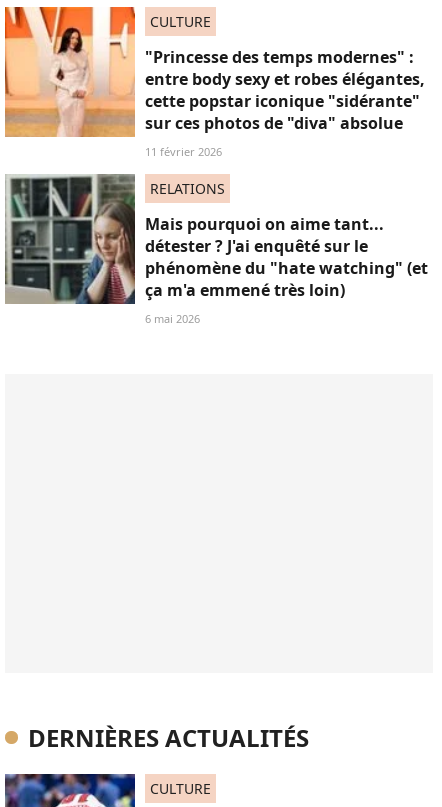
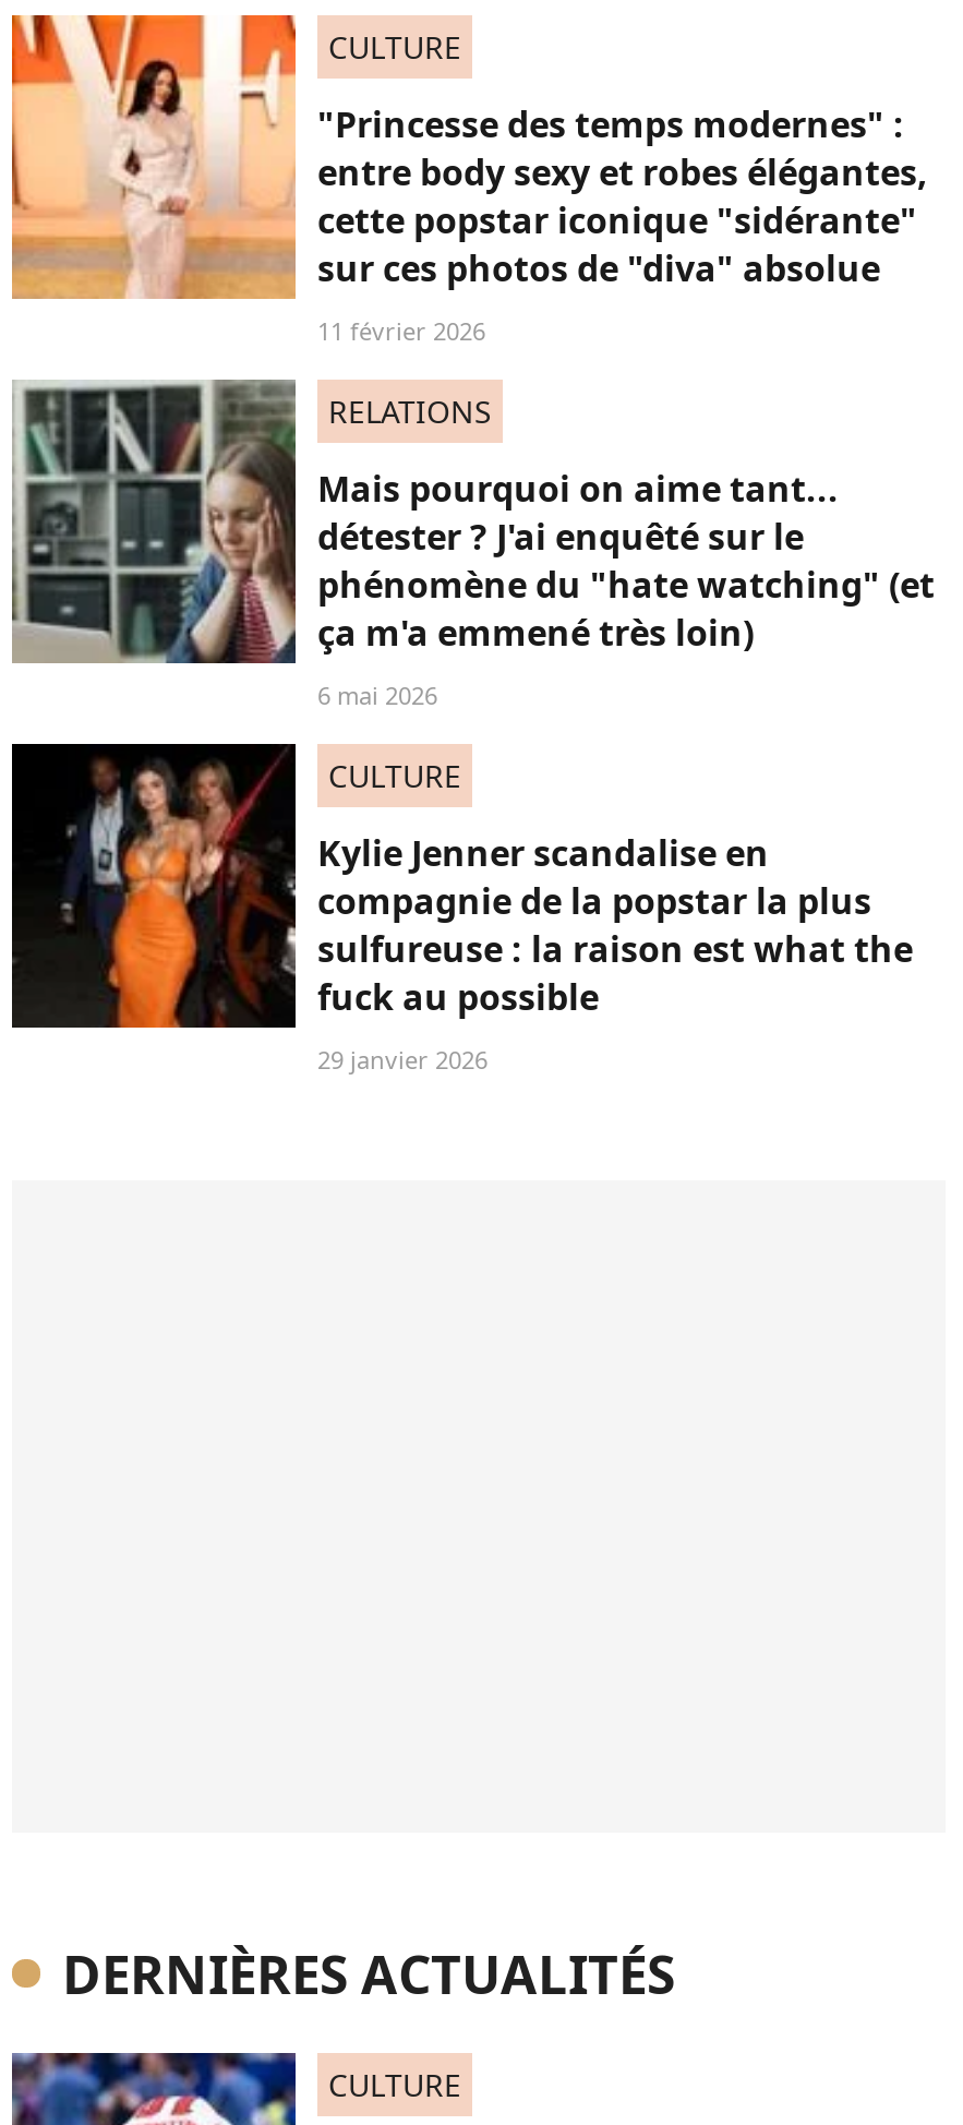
none -> [10,742,913,1076] [image] | CULTURE | Kylie Jenner scandalise en | compagnie de la popstar la plus | sulfureuse : la raison est what the | fuck au possible | 29 janvier 2026

